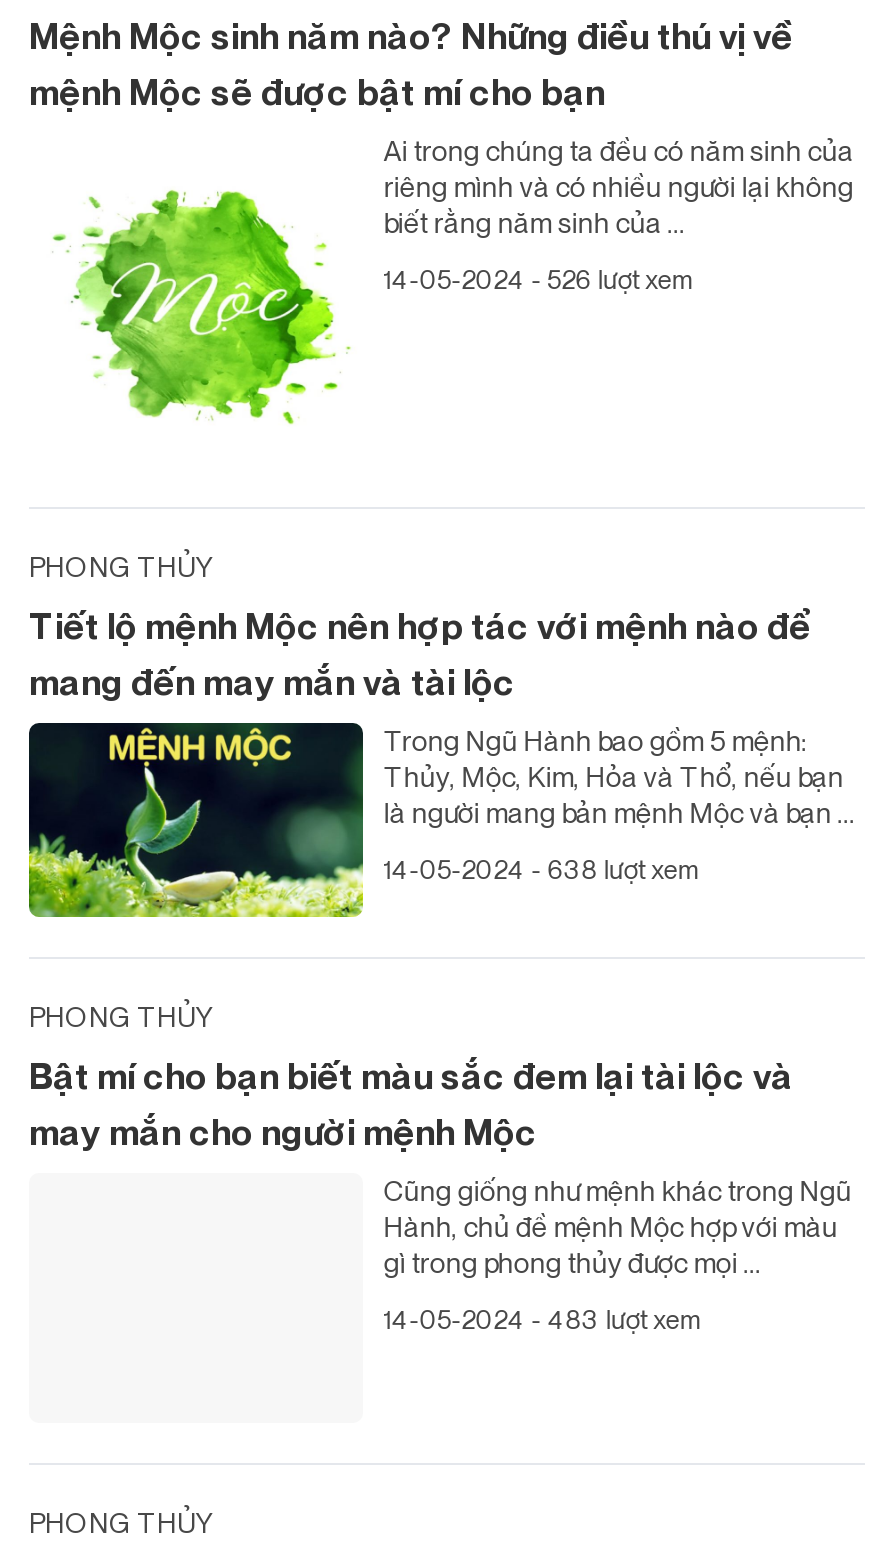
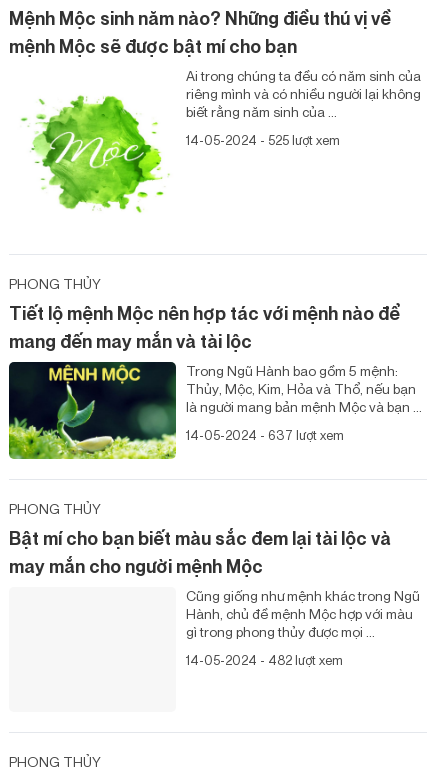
[383,260,693,298] 14-05-2024 - 526 lượt xem -> [186,131,340,150] 14-05-2024 - 525 lượt xem
[383,851,699,889] 14-05-2024 - 638 lượt xem -> [186,426,344,445] 14-05-2024 - 637 lượt xem
[383,1301,701,1339] 14-05-2024 - 483 lượt xem -> [186,651,343,670] 14-05-2024 - 482 lượt xem

